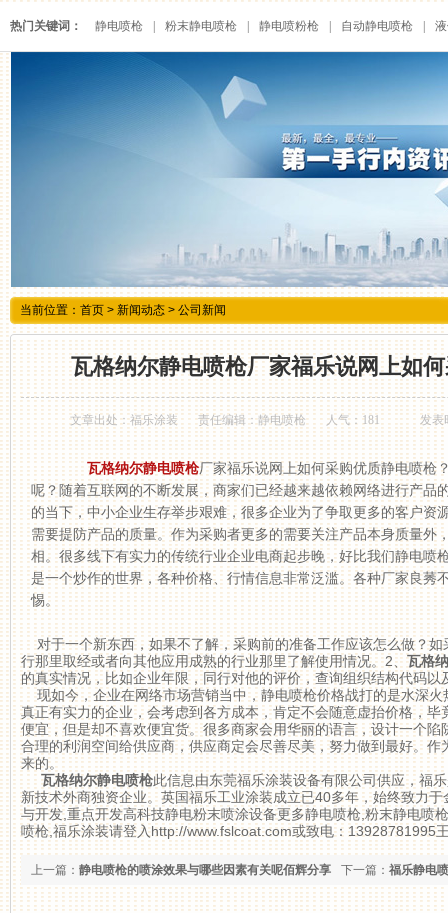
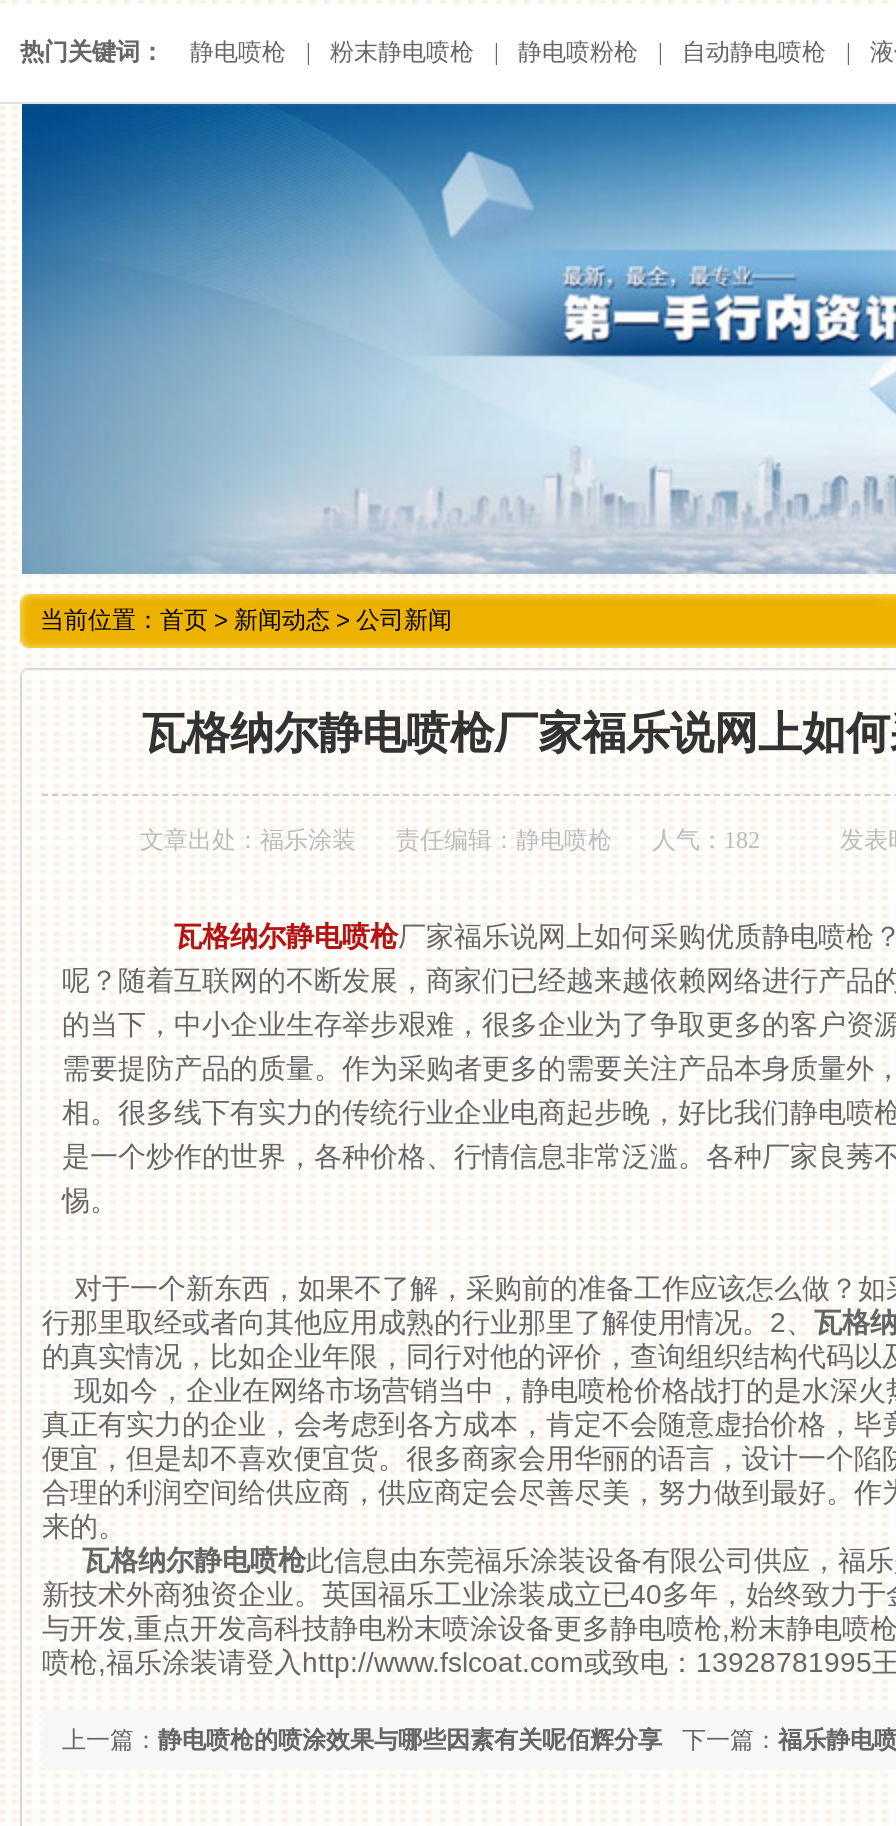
[70,413,380,427] 文章出处：福乐涂装 责任编辑：静电喷枪 人气：181 -> [140,826,760,854] 文章出处：福乐涂装 责任编辑：静电喷枪 人气：182

